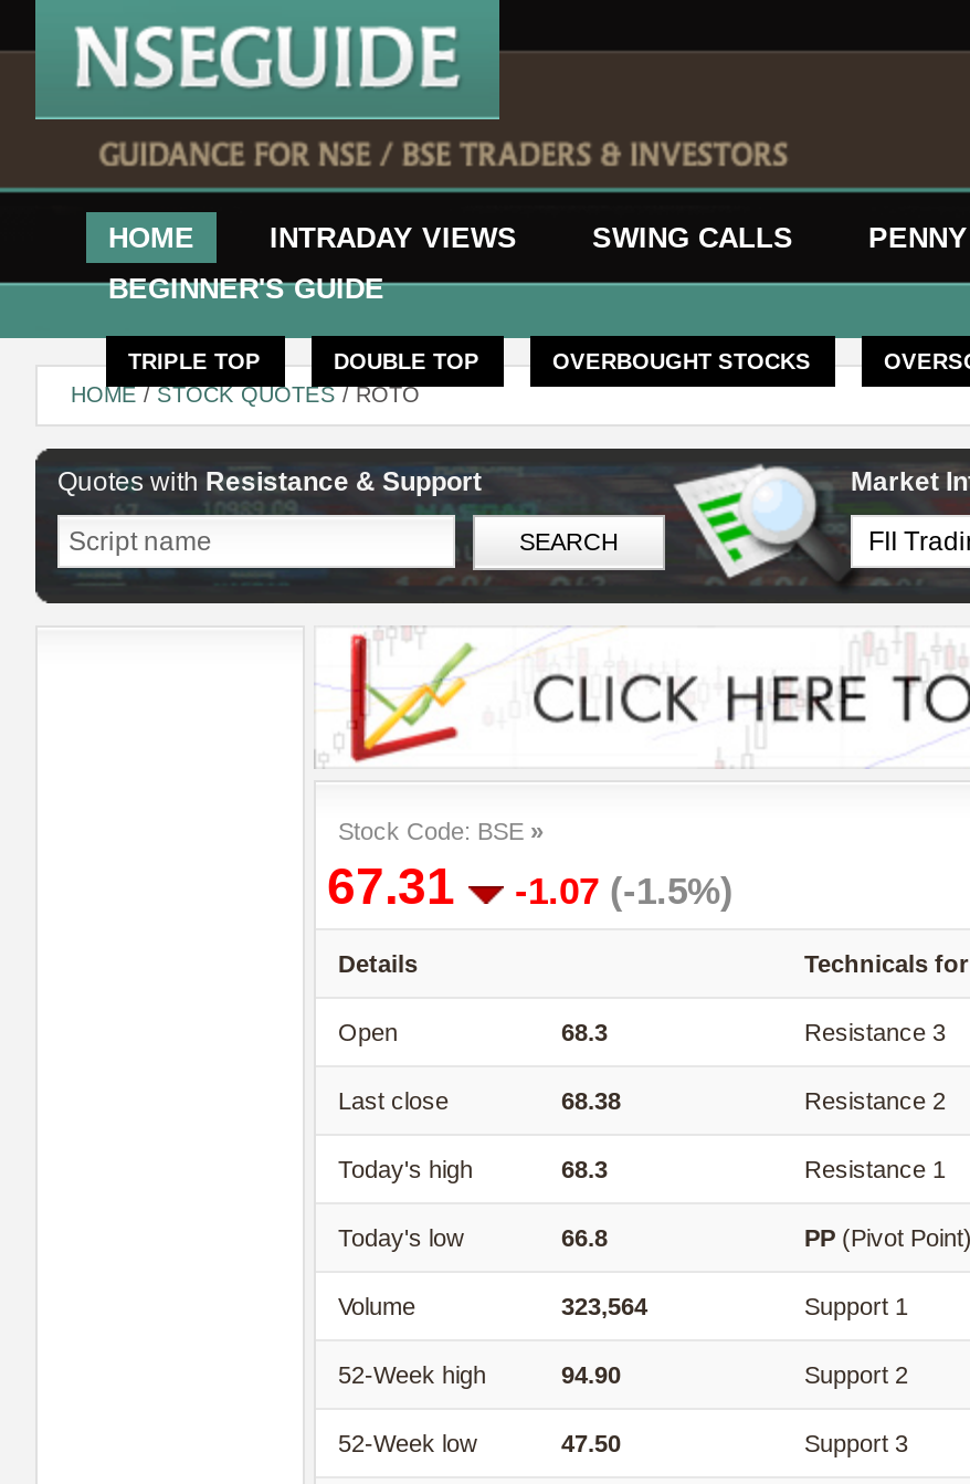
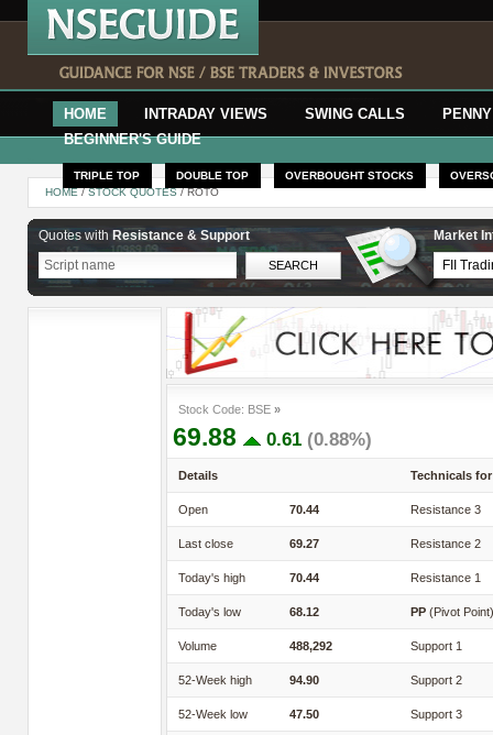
[327,857,455,915] 67.31 -> [173,423,237,451] 69.88
[504,871,734,913] -1.07 (-1.5%) -> [261,429,372,450] 0.61 (0.88%)
[561,1019,608,1045] 68.3 -> [289,503,319,516] 70.44
[561,1087,621,1114] 68.38 -> [289,537,319,550] 69.27
[561,1156,608,1182] 68.3 -> [289,571,319,584] 70.44
[561,1224,608,1251] 66.8 -> [289,605,319,618] 68.12
[561,1293,647,1319] 323,564 -> [289,639,332,652] 488,292

